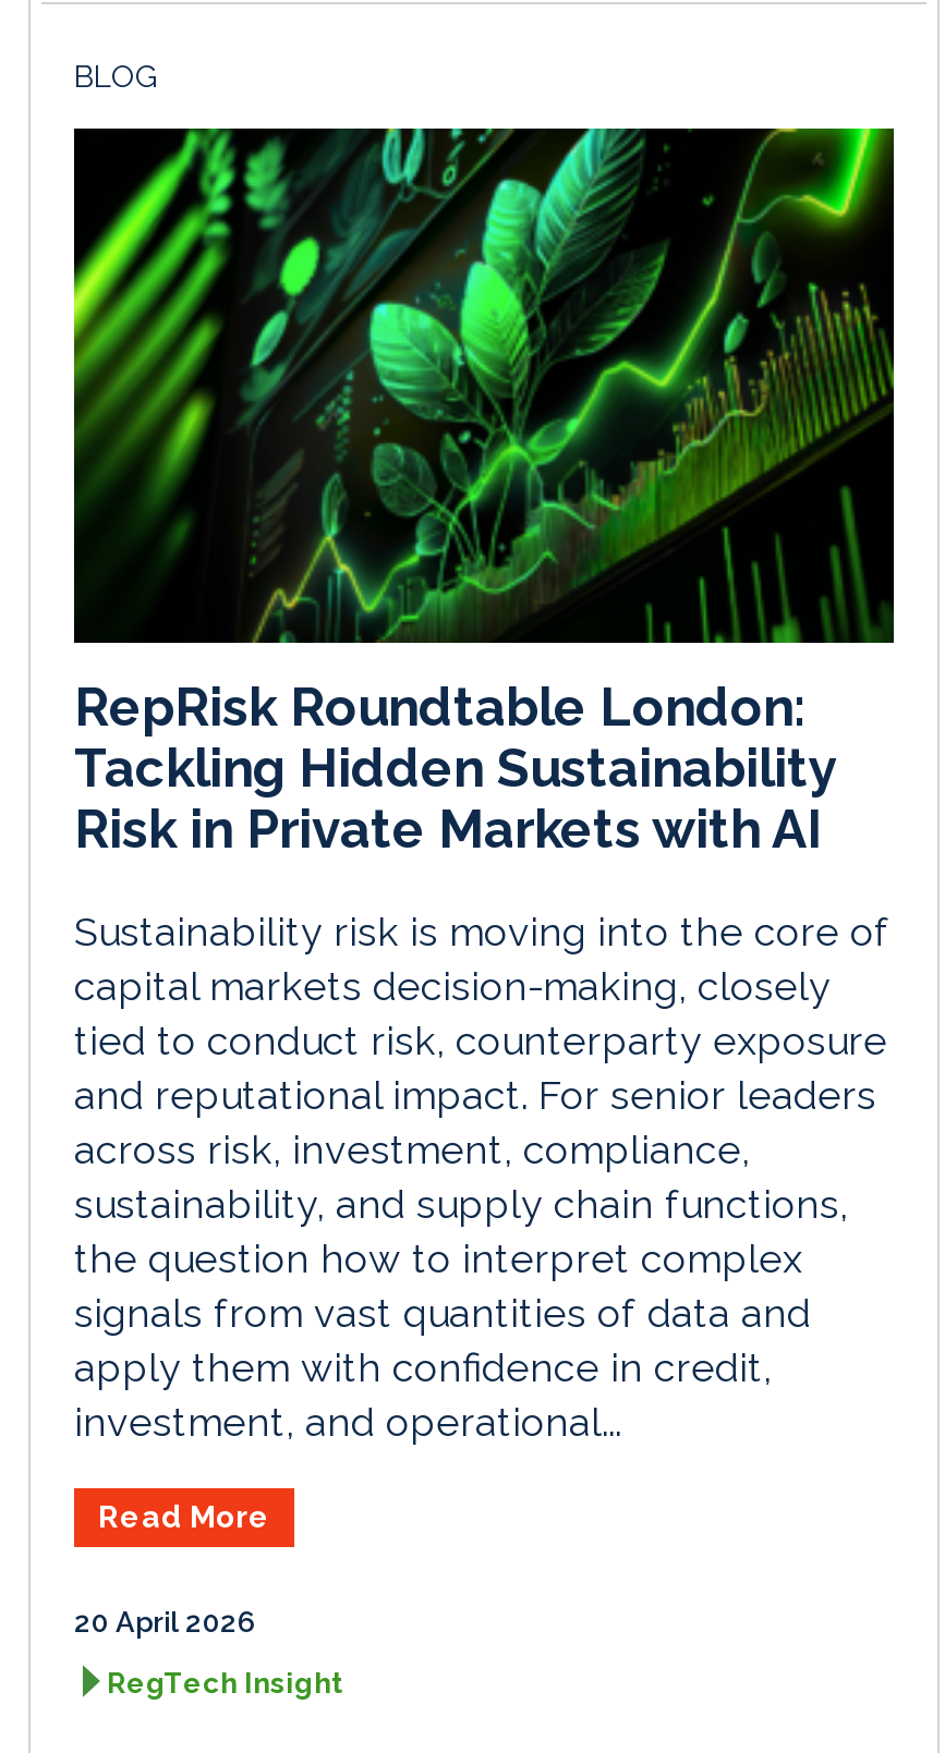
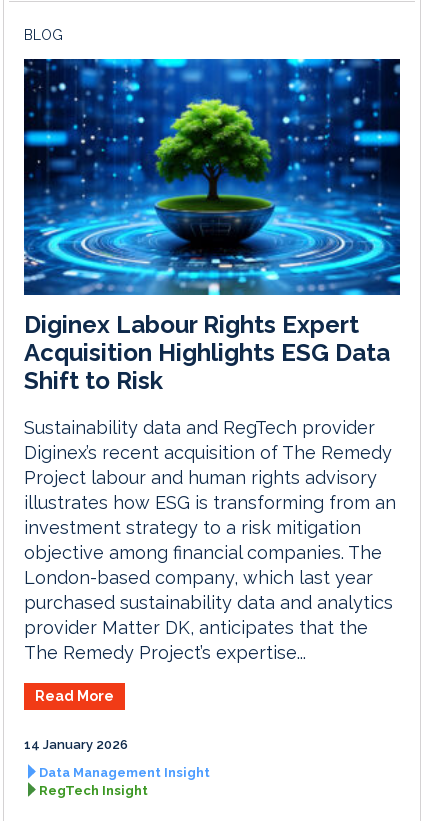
[72,126,896,861] [image] | RepRisk Roundtable London: | Tackling Hidden Sustainability | Risk in Private Markets with AI -> [23,58,401,395] [image] | Diginex Labour Rights Expert | Acquisition Highlights ESG Data | Shift to Risk
[74,909,889,1445] Sustainability risk is moving into the core of | capital markets decision-making, closely | tied to conduct risk, counterparty exposure | and reputational impact. For senior leaders | across risk, investment, compliance, | sustainability, and supply chain functions, | the question how to interpret complex | signals from vast quantities of data and | apply them with confidence in credit, | investment, and operational... -> [24,417,396,663] Sustainability data and RegTech provider | Diginex’s recent acquisition of The Remedy | Project labour and human rights advisory | illustrates how ESG is transforming from an | investment strategy to a risk mitigation | objective among financial companies. The | London-based company, which last year | purchased sustainability data and analytics | provider Matter DK, anticipates that the | The Remedy Project’s expertise...
[74,1607,255,1639] 20 April 2026 -> [24,737,210,780] 14 January 2026 | Data Management Insight

